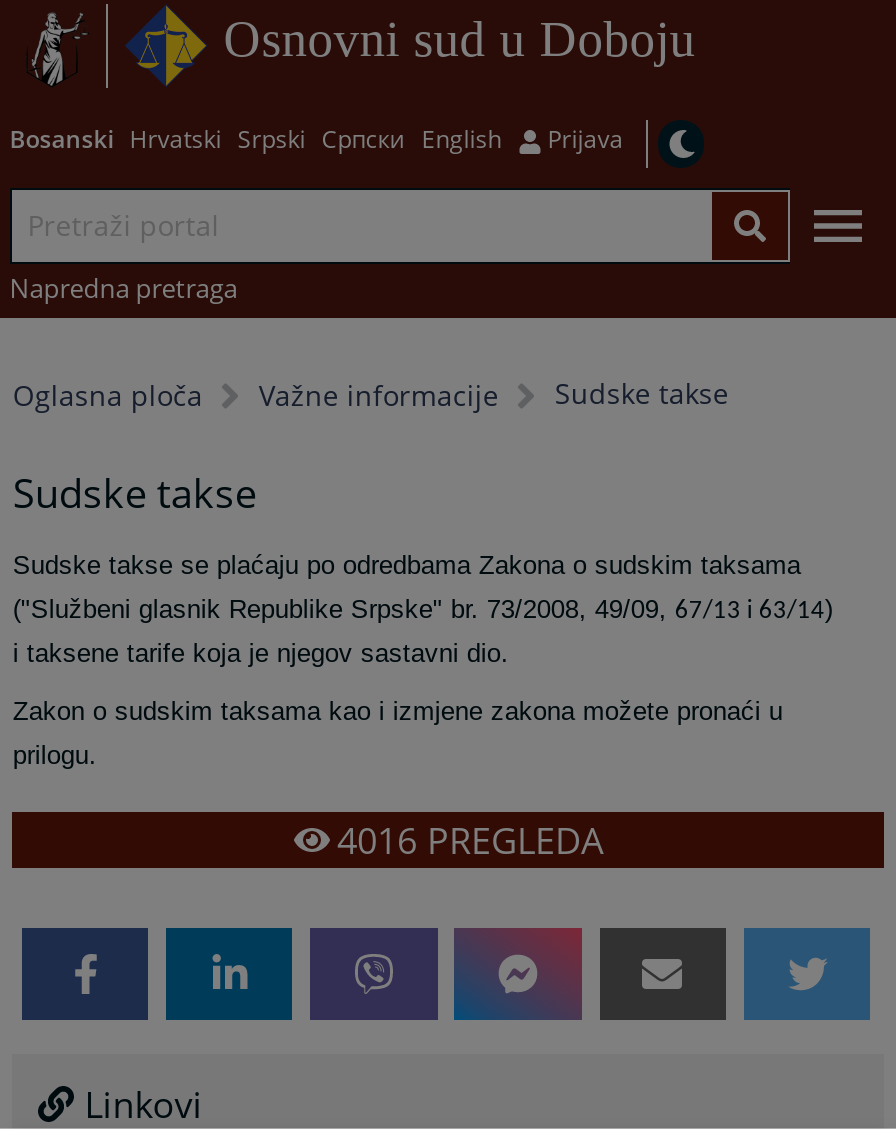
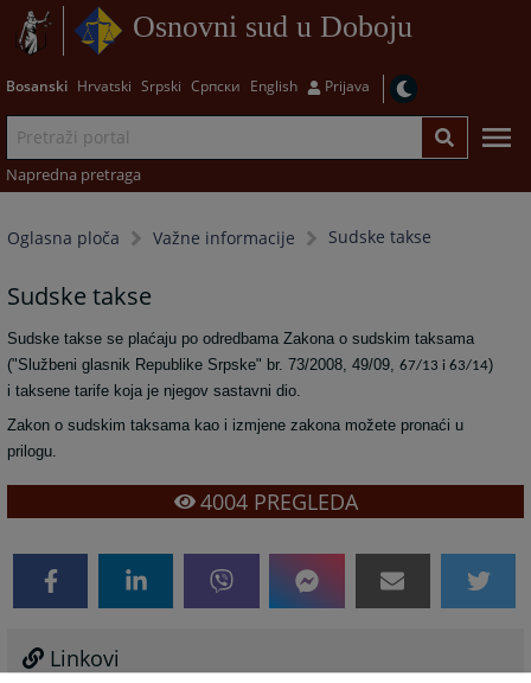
[337,815,603,863] 4016 PREGLEDA -> [200,487,357,515] 4004 PREGLEDA

